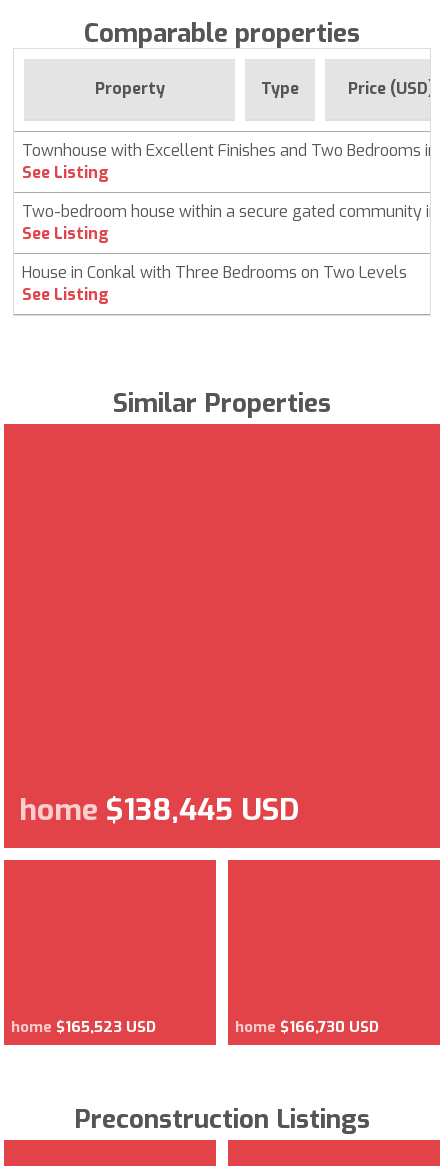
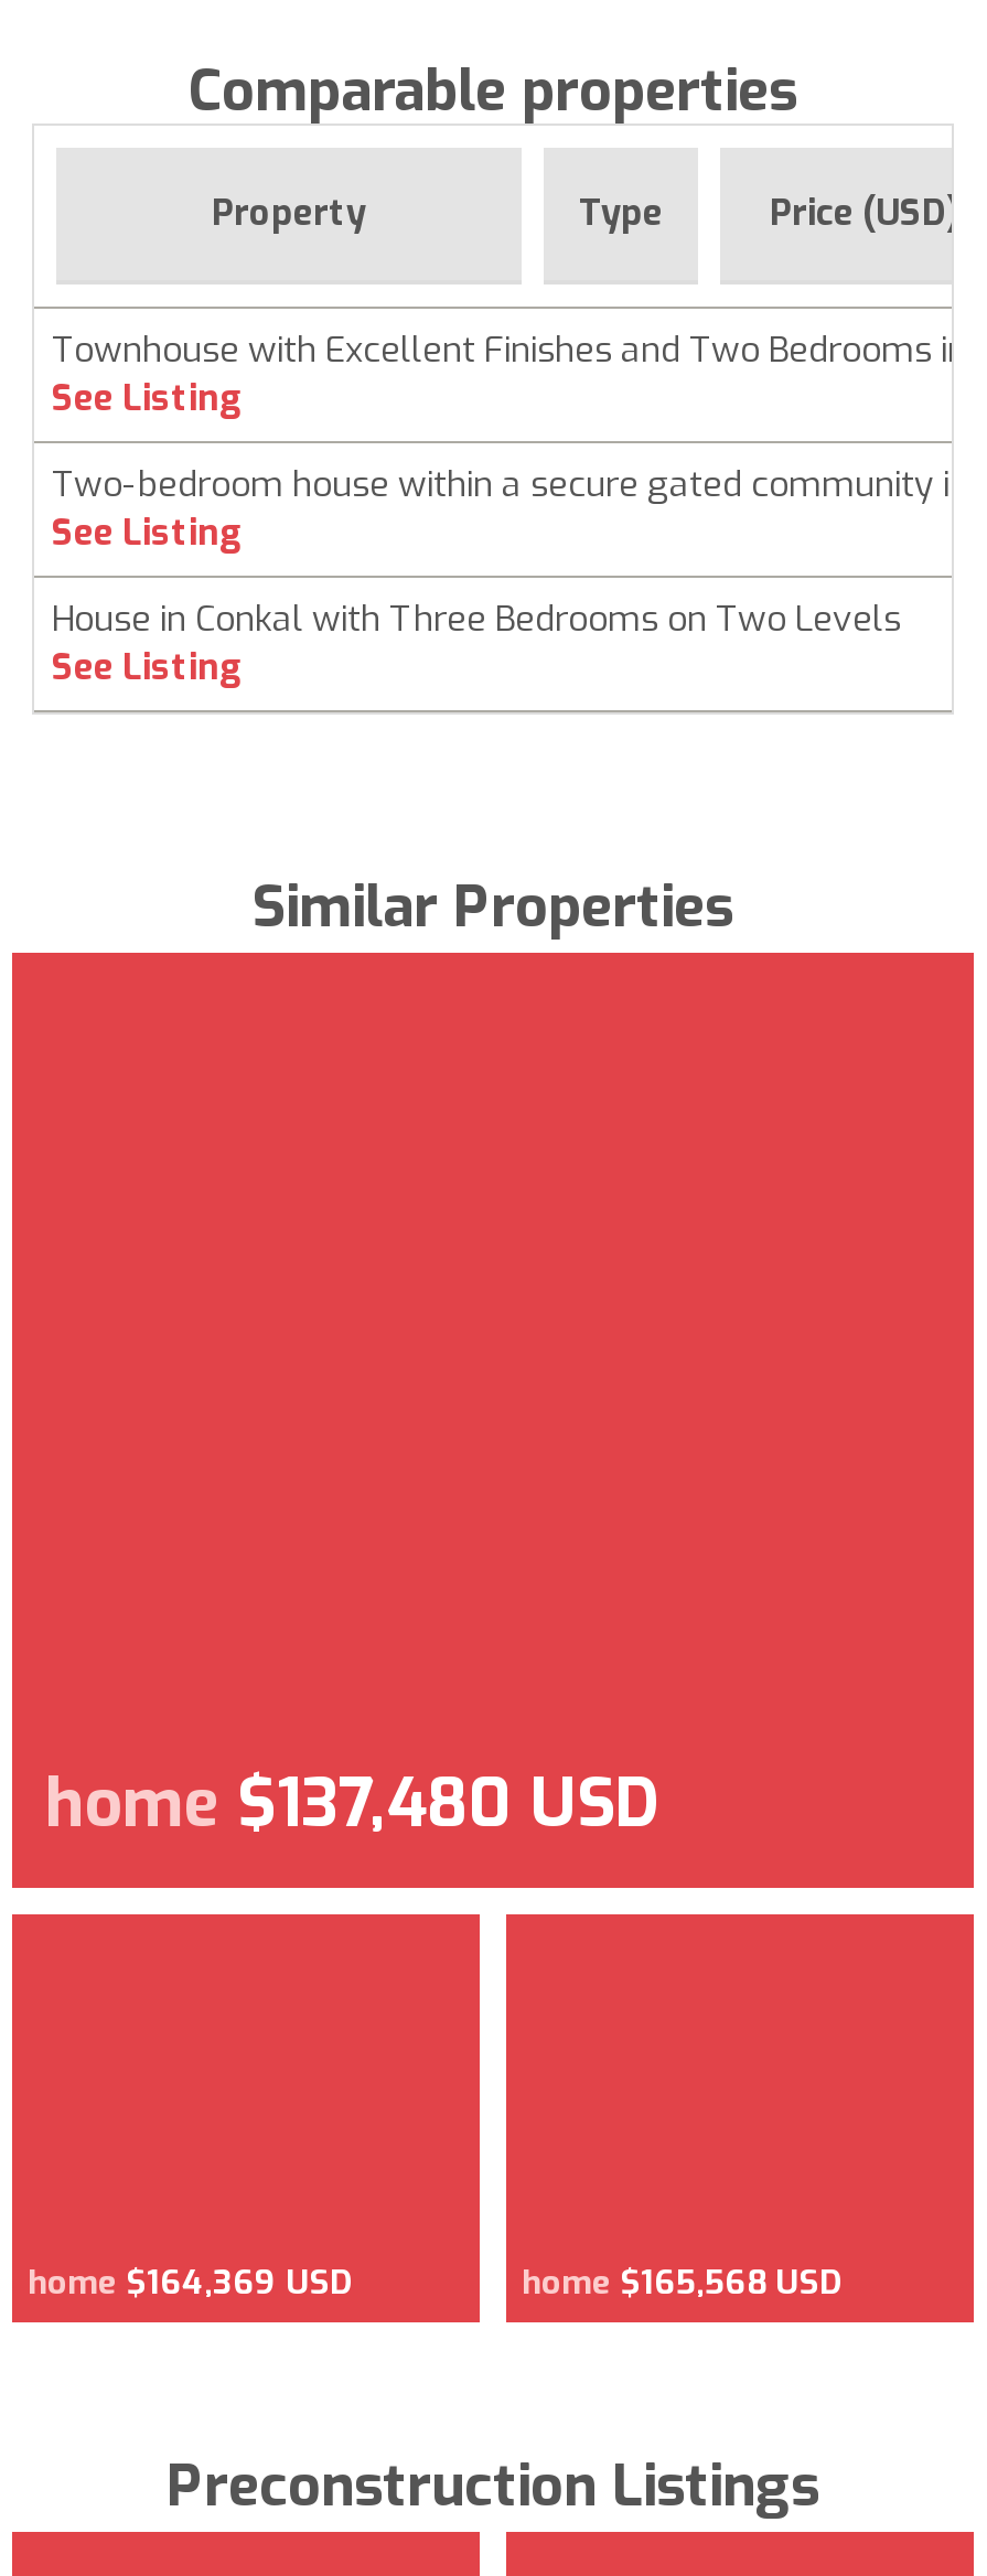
[19,789,299,829] home $138,445 USD -> [45,1759,658,1847] home $137,480 USD
[11,1016,156,1036] home $165,523 USD -> [28,2260,352,2304] home $164,369 USD
[235,1016,379,1036] home $166,730 USD -> [522,2260,841,2304] home $165,568 USD

